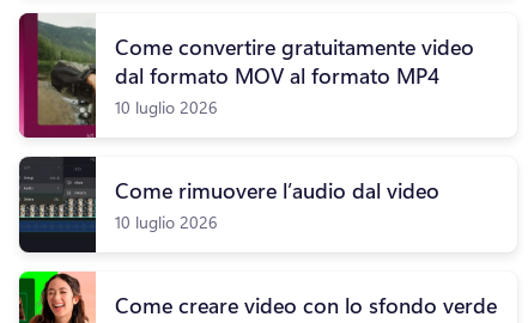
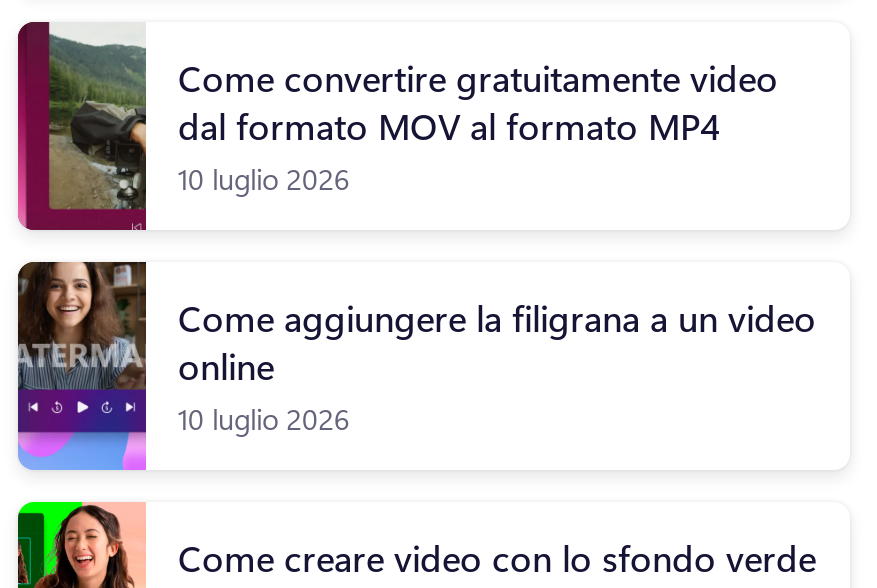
[18,156,439,254] [image] | Come rimuovere l’audio dal video -> [16,260,816,472] [image] | Come aggiungere la filigrana a un video | online

